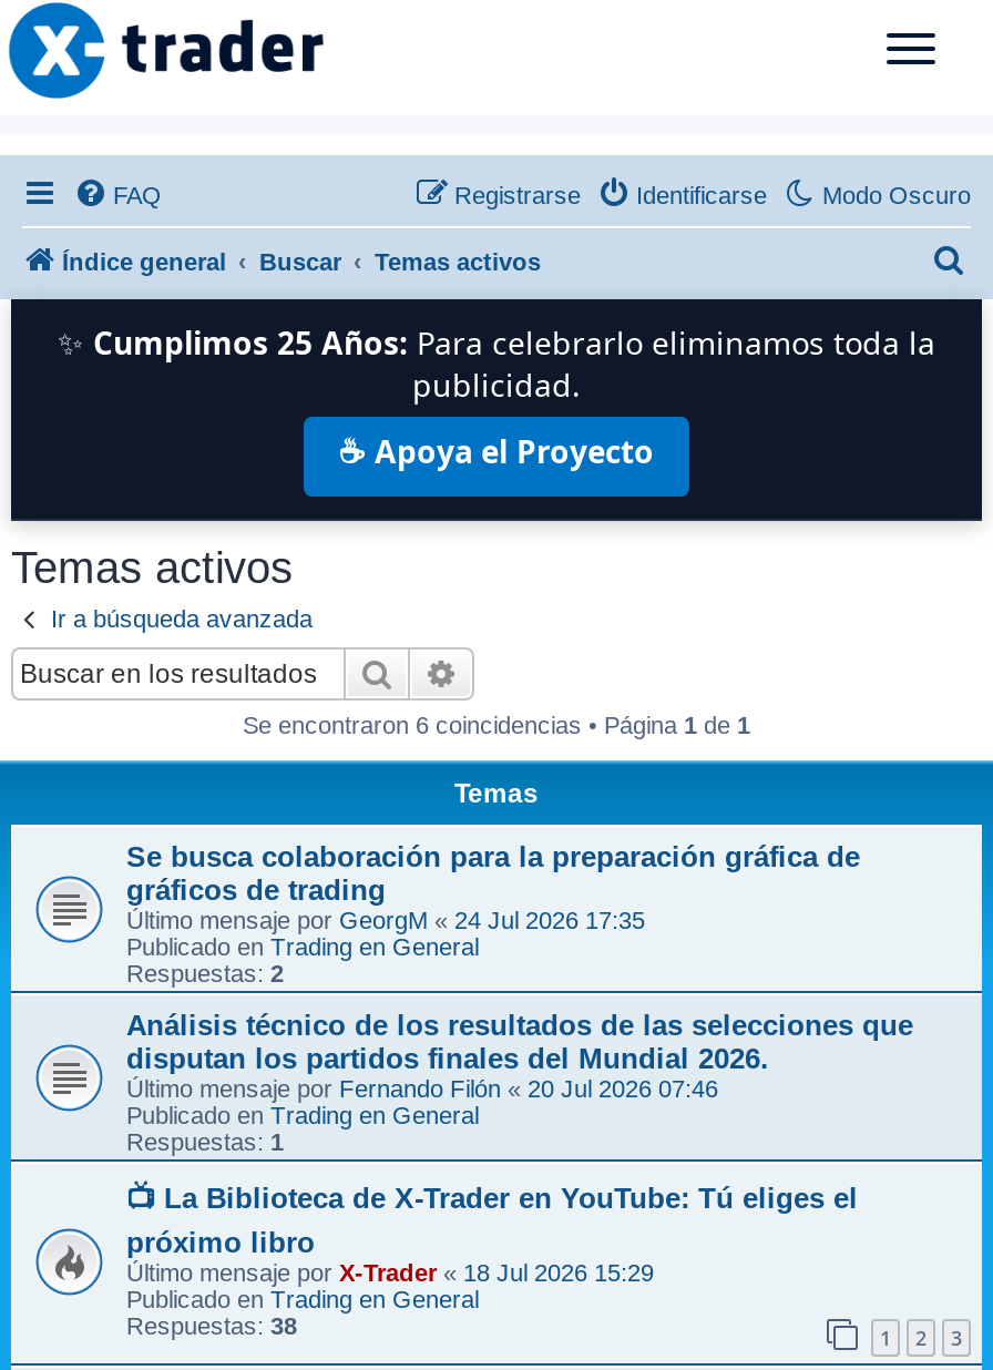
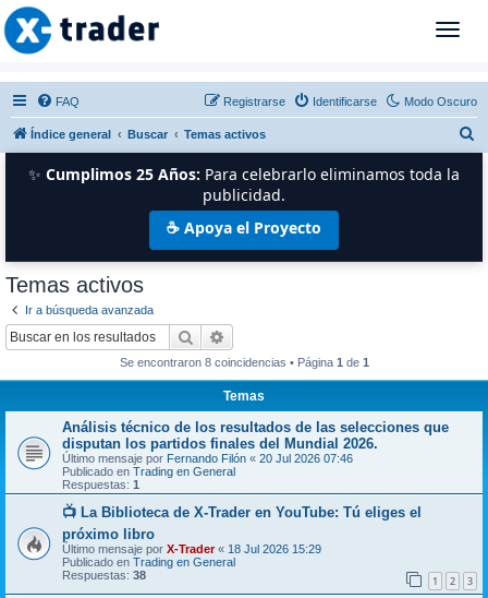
[243,710,750,737] Se encontraron 6 coincidencias • Página 1 de 1 -> [119,355,369,368] Se encontraron 8 coincidencias • Página 1 de 1
[126,839,860,985] Se busca colaboración para la preparación gráfica de | gráficos de trading | Último mensaje por GeorgM «24 Jul 2026 17:35 | Publicado en Trading en General | Respuestas: 2 -> none

